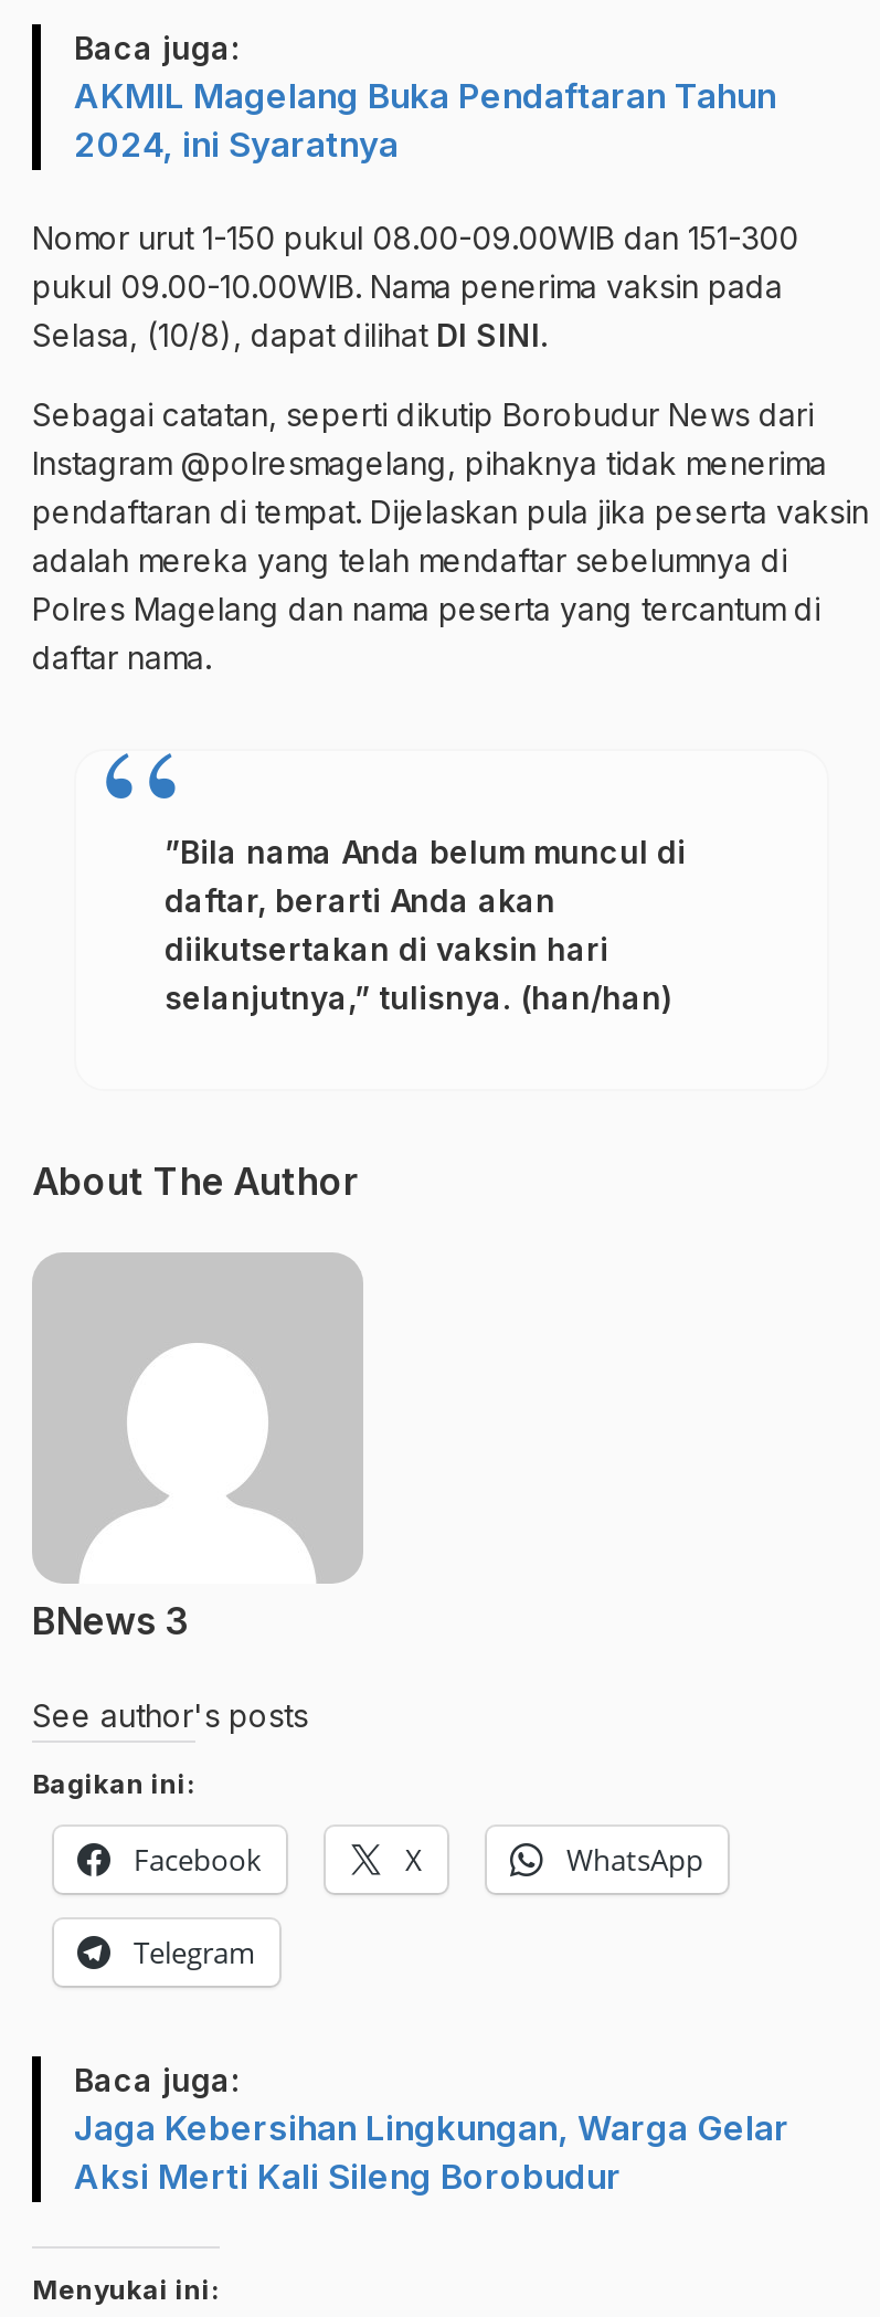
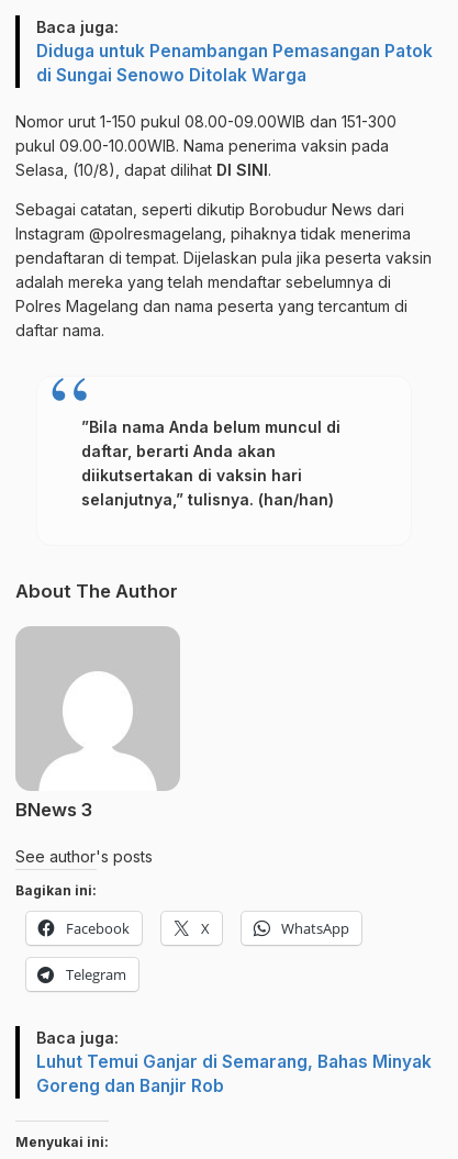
[74,74,776,165] AKMIL Magelang Buka Pendaftaran Tahun | 2024, ini Syaratnya -> [36,40,433,85] Diduga untuk Penambangan Pemasangan Patok | di Sungai Senowo Ditolak Warga
[74,2106,789,2197] Jaga Kebersihan Lingkungan, Warga Gelar | Aksi Merti Kali Sileng Borobudur -> [36,1051,432,1096] Luhut Temui Ganjar di Semarang, Bahas Minyak | Goreng dan Banjir Rob

